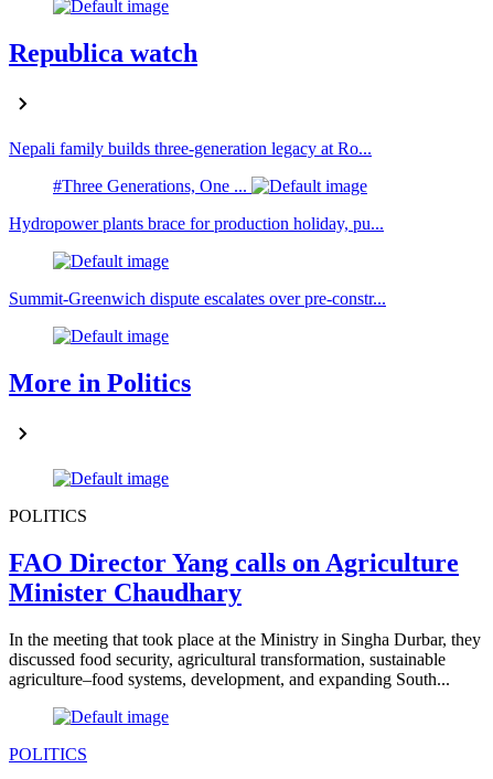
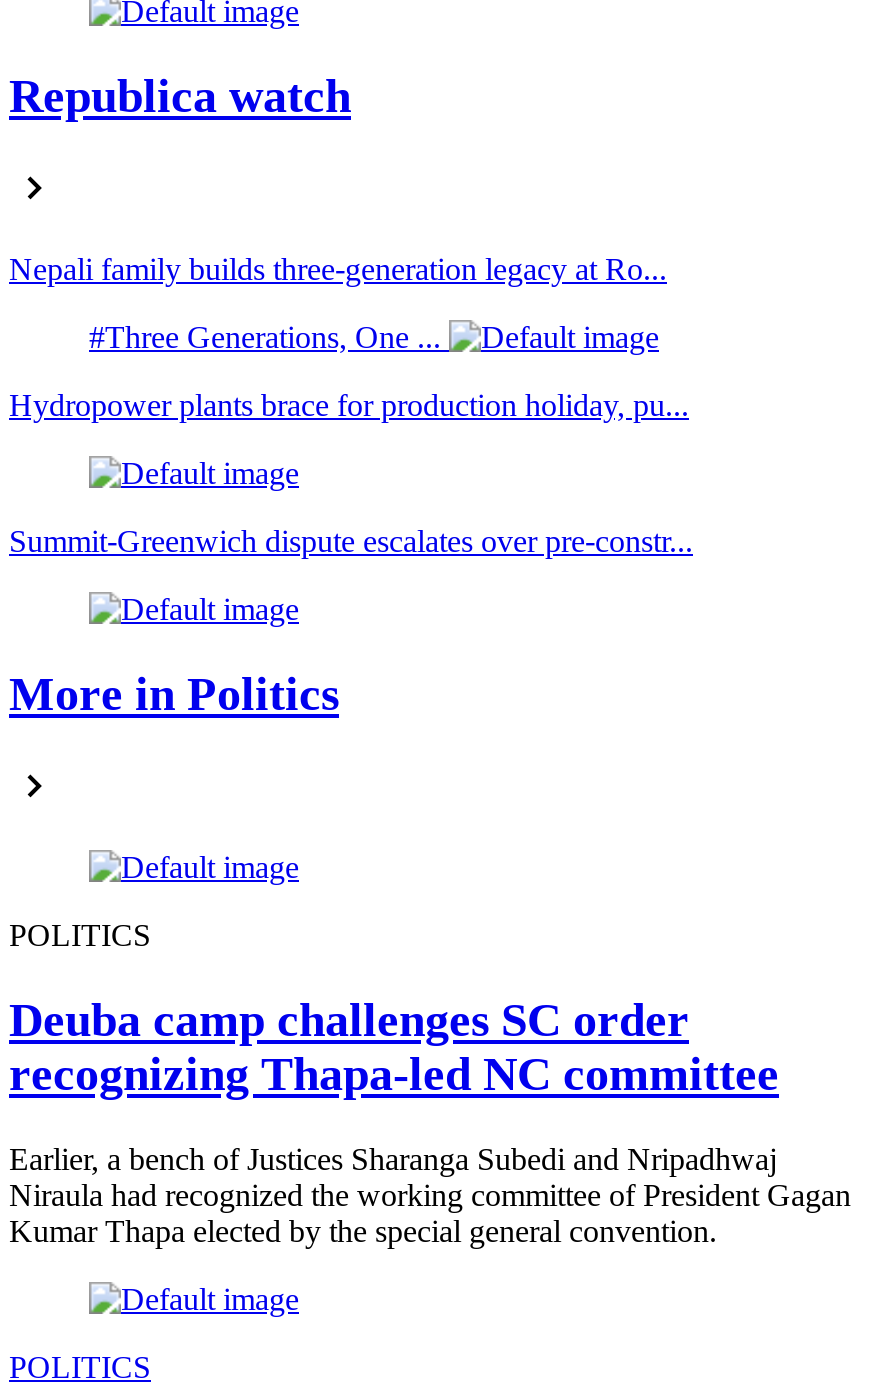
[9,548,459,606] FAO Director Yang calls on Agriculture | Minister Chaudhary -> [9,993,779,1099] Deuba camp challenges SC order | recognizing Thapa-led NC committee
[9,629,481,688] In the meeting that took place at the Ministry in Singha Durbar, they | discussed food security, agricultural transformation, sustainable | agriculture–food systems, development, and expanding South... -> [9,1141,851,1247] Earlier, a bench of Justices Sharanga Subedi and Nripadhwaj | Niraula had recognized the working committee of President Gagan | Kumar Thapa elected by the special general convention.

